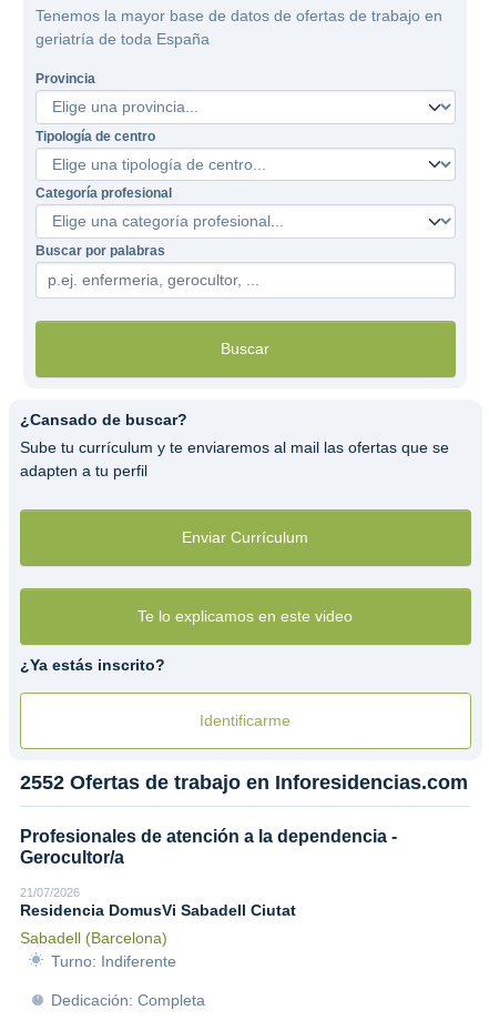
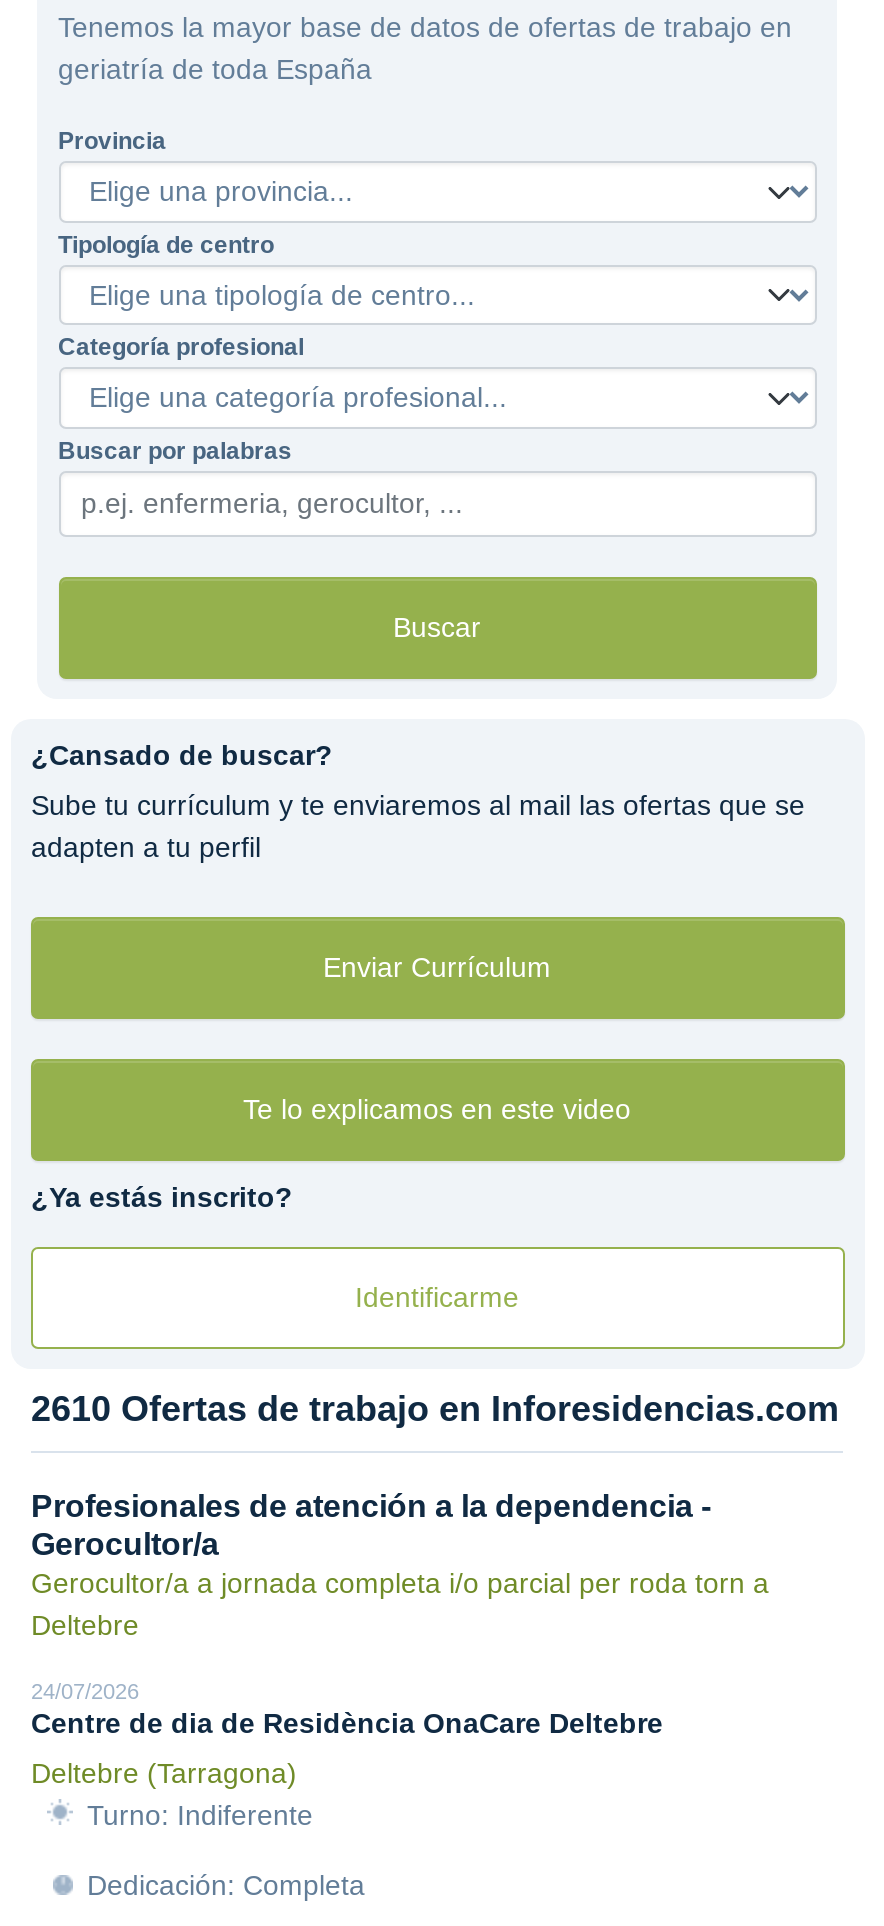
[20,771,468,794] 2552 Ofertas de trabajo en Inforesidencias.com -> [31,1389,839,1429] 2610 Ofertas de trabajo en Inforesidencias.com
[20,886,296,947] 21/07/2026 | Residencia DomusVi Sabadell Ciutat | Sabadell (Barcelona) -> [31,1567,769,1789] Gerocultor/a a jornada completa i/o parcial per roda torn a | Deltebre | 24/07/2026 | Centre de dia de Residència OnaCare Deltebre | Deltebre (Tarragona)

